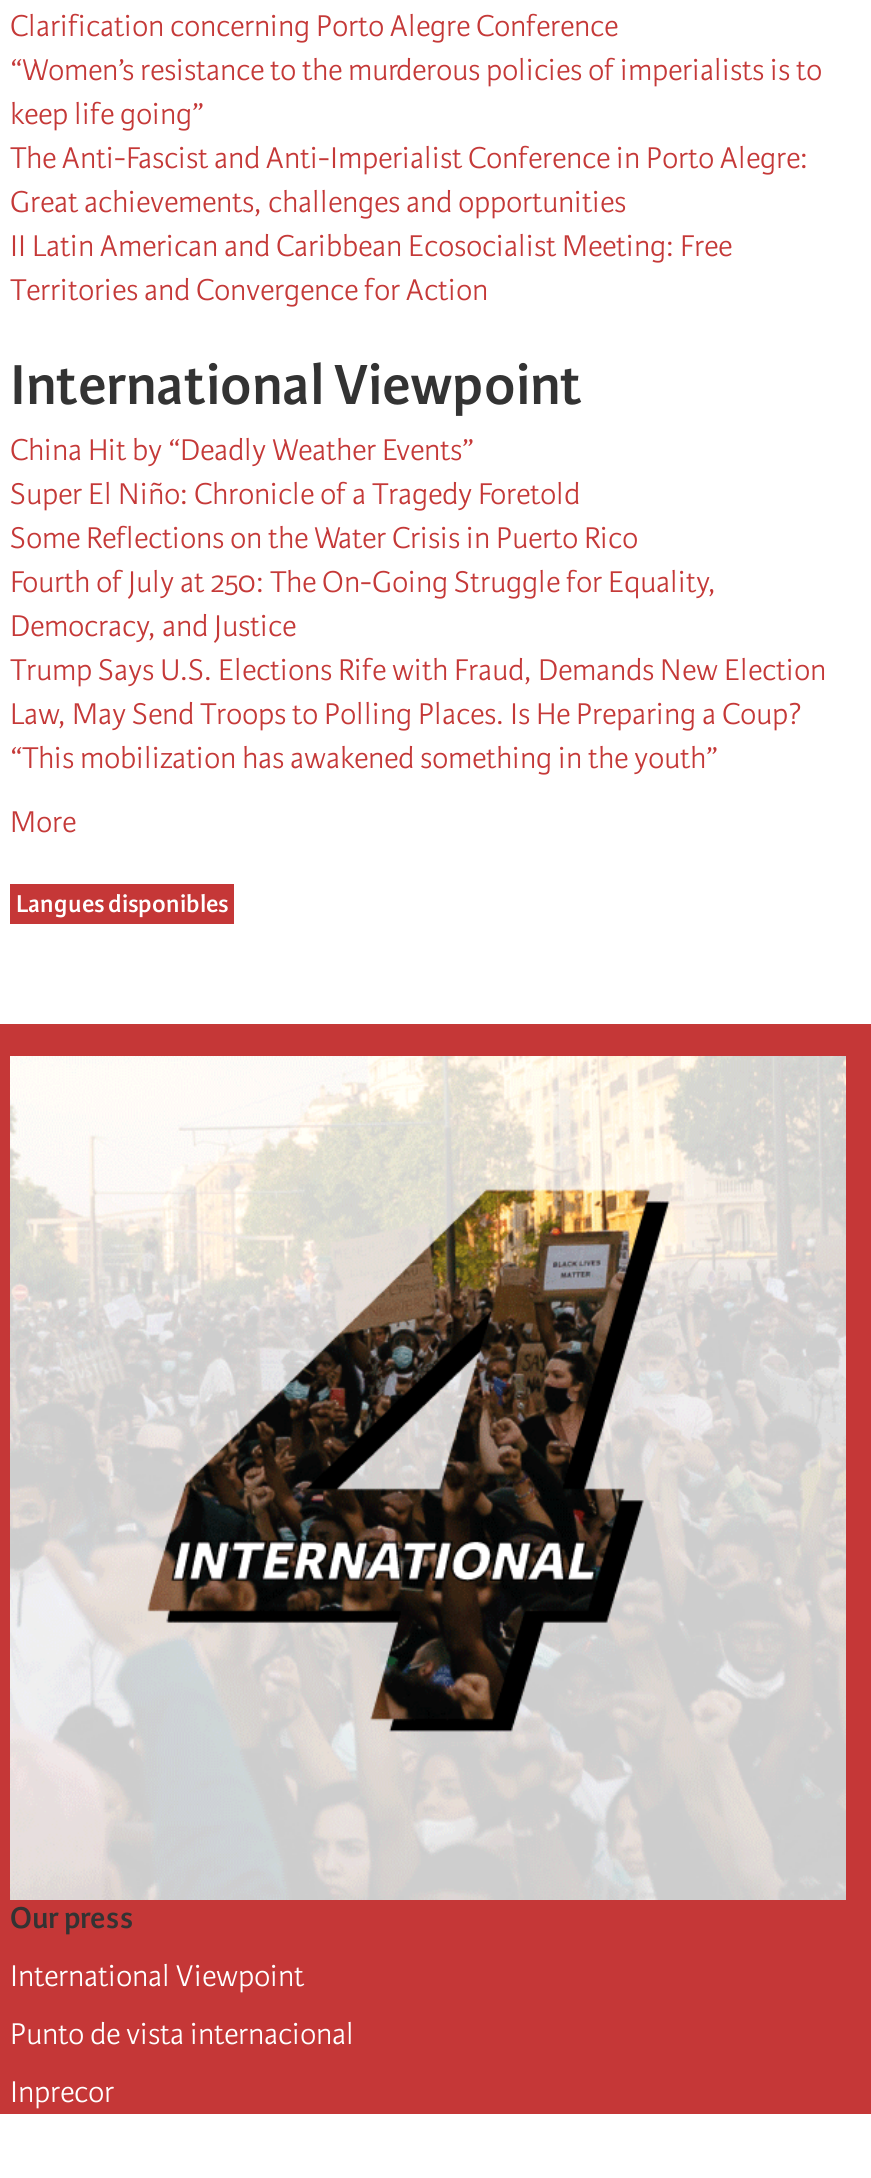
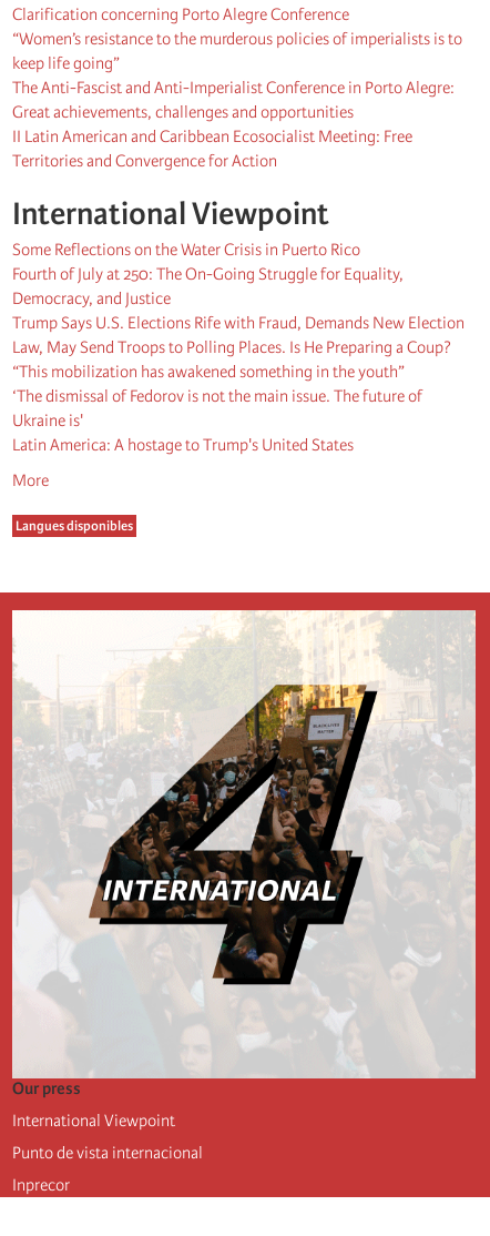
[10,432,580,512] China Hit by “Deadly Weather Events” | Super El Niño: Chronicle of a Tragedy Foretold -> none
moved [10,520,826,776] -> [12,240,465,382]: Some Reflections on the Water Crisis in Puerto Rico | Fourth of July at 250: The On-Going Struggle for Equality, | Democracy, and Justice | Trump Says U.S. Elections Rife with Fraud, Demands New Election | Law, May Send Troops to Polling Places. Is He Preparing a Coup? | “This mobilization has awakened something in the youth”
none -> [12,386,422,455] ‘The dismissal of Fedorov is not the main issue. The future of | Ukraine is' | Latin America: A hostage to Trump's United States

